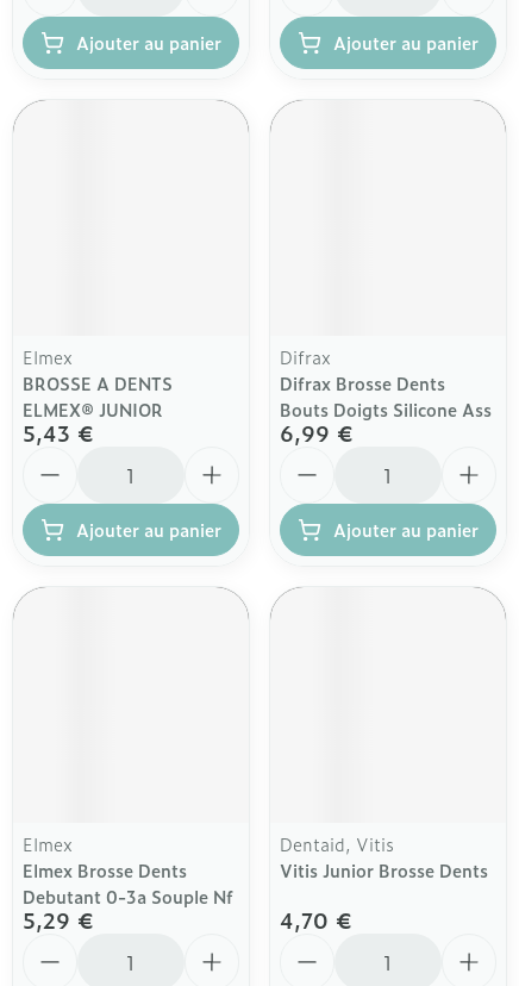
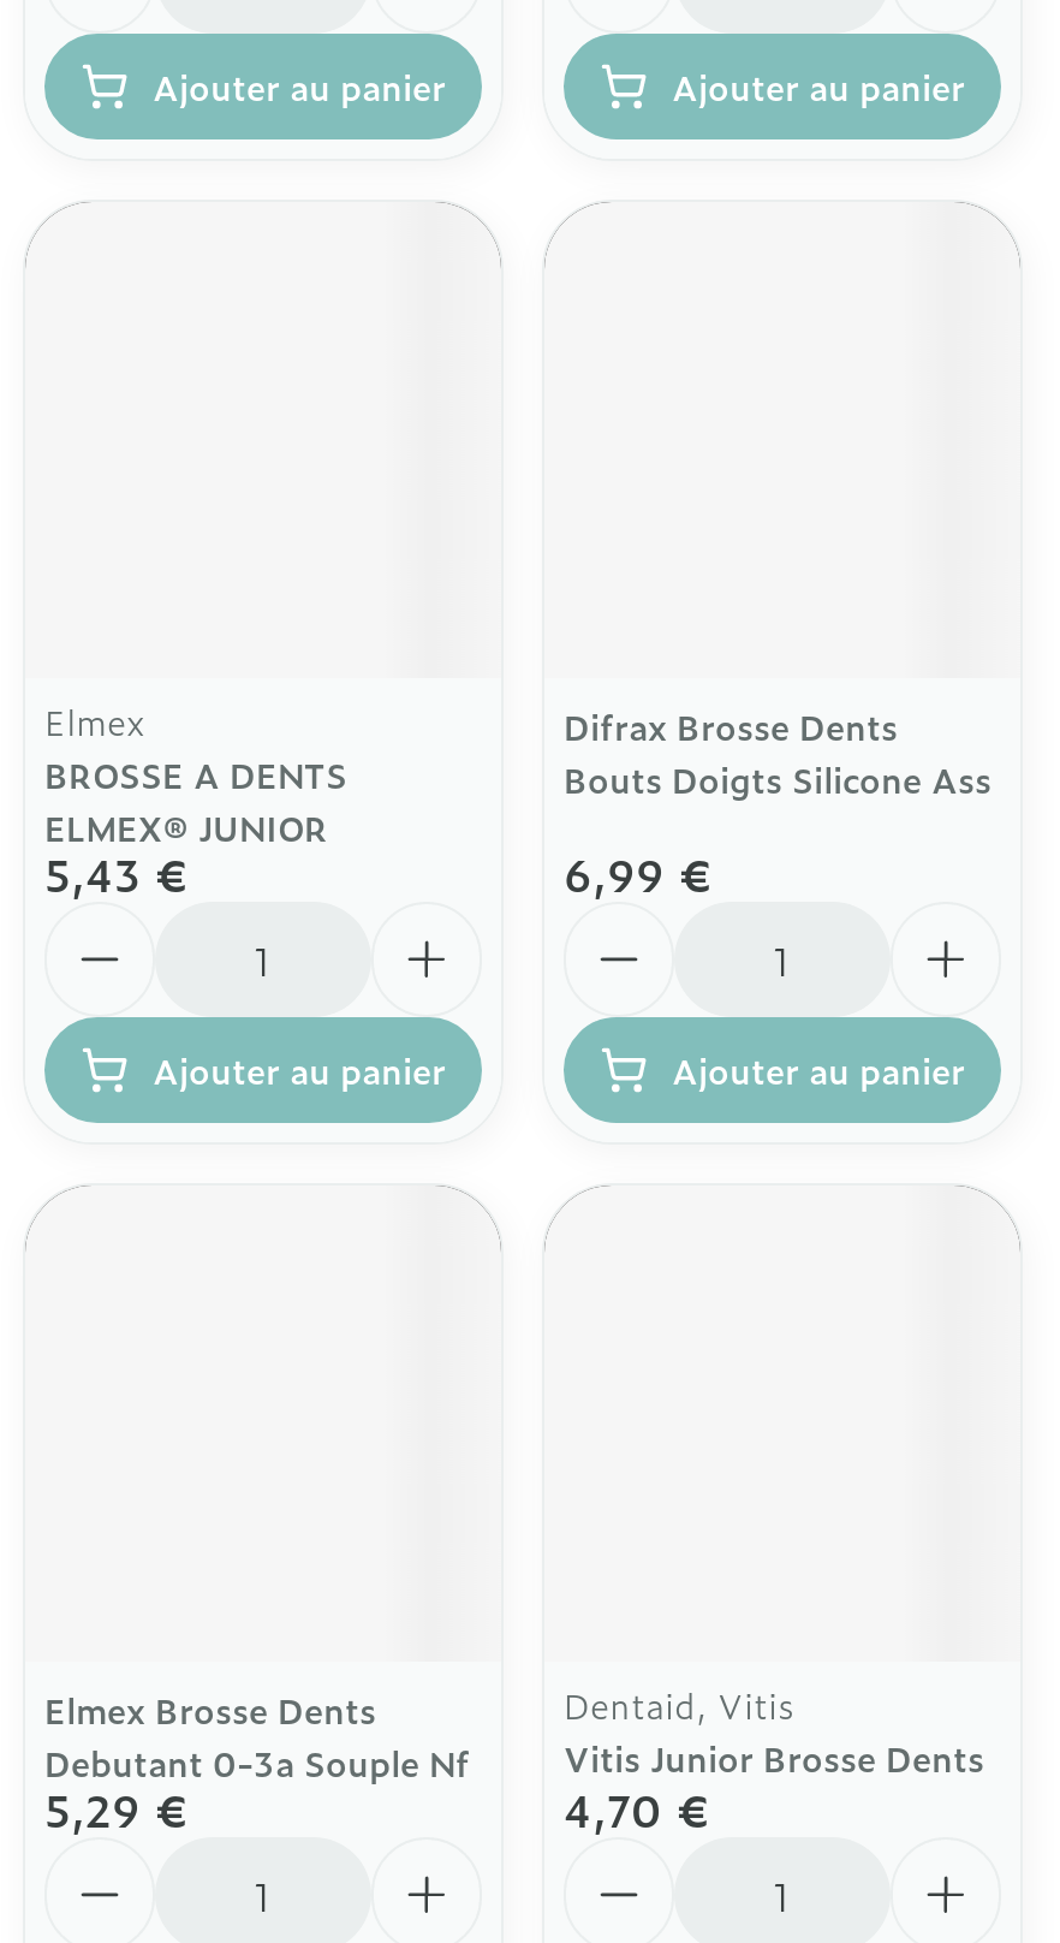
[280,344,331,369] Difrax -> none
[23,831,73,856] Elmex -> none

